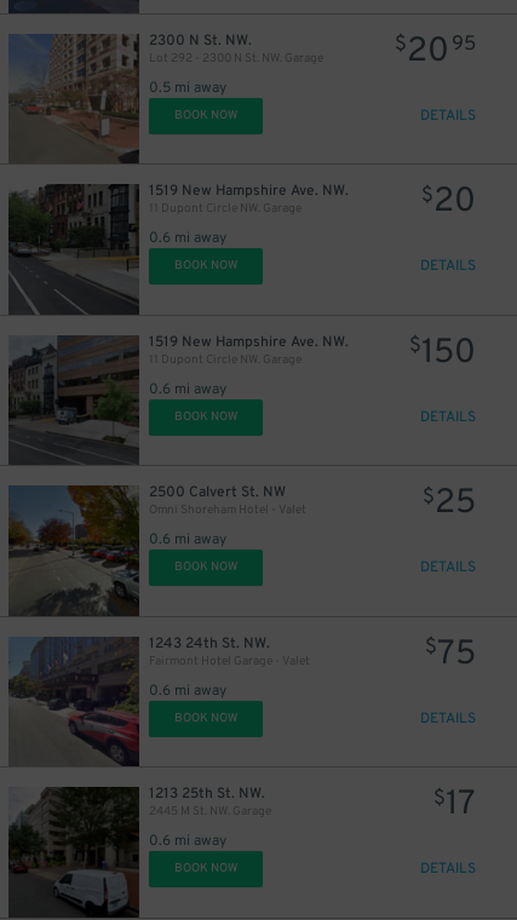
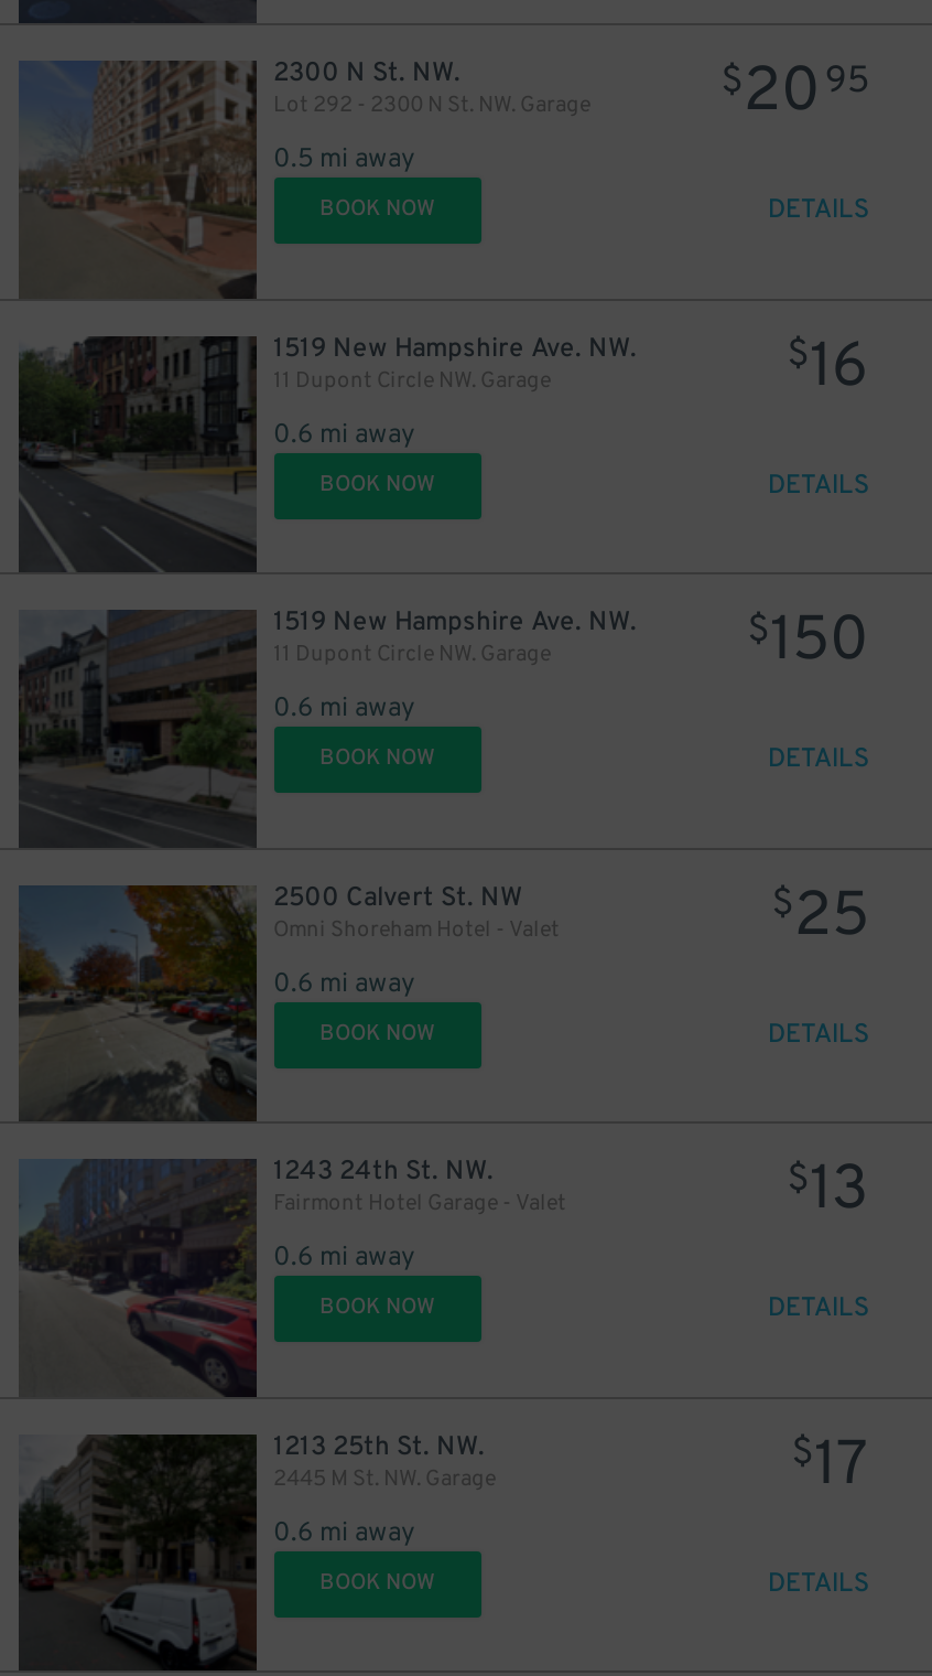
[421,180,476,224] $20 -> [787,329,869,408] $16
[425,633,476,676] $75 -> [787,1153,869,1232] $13

